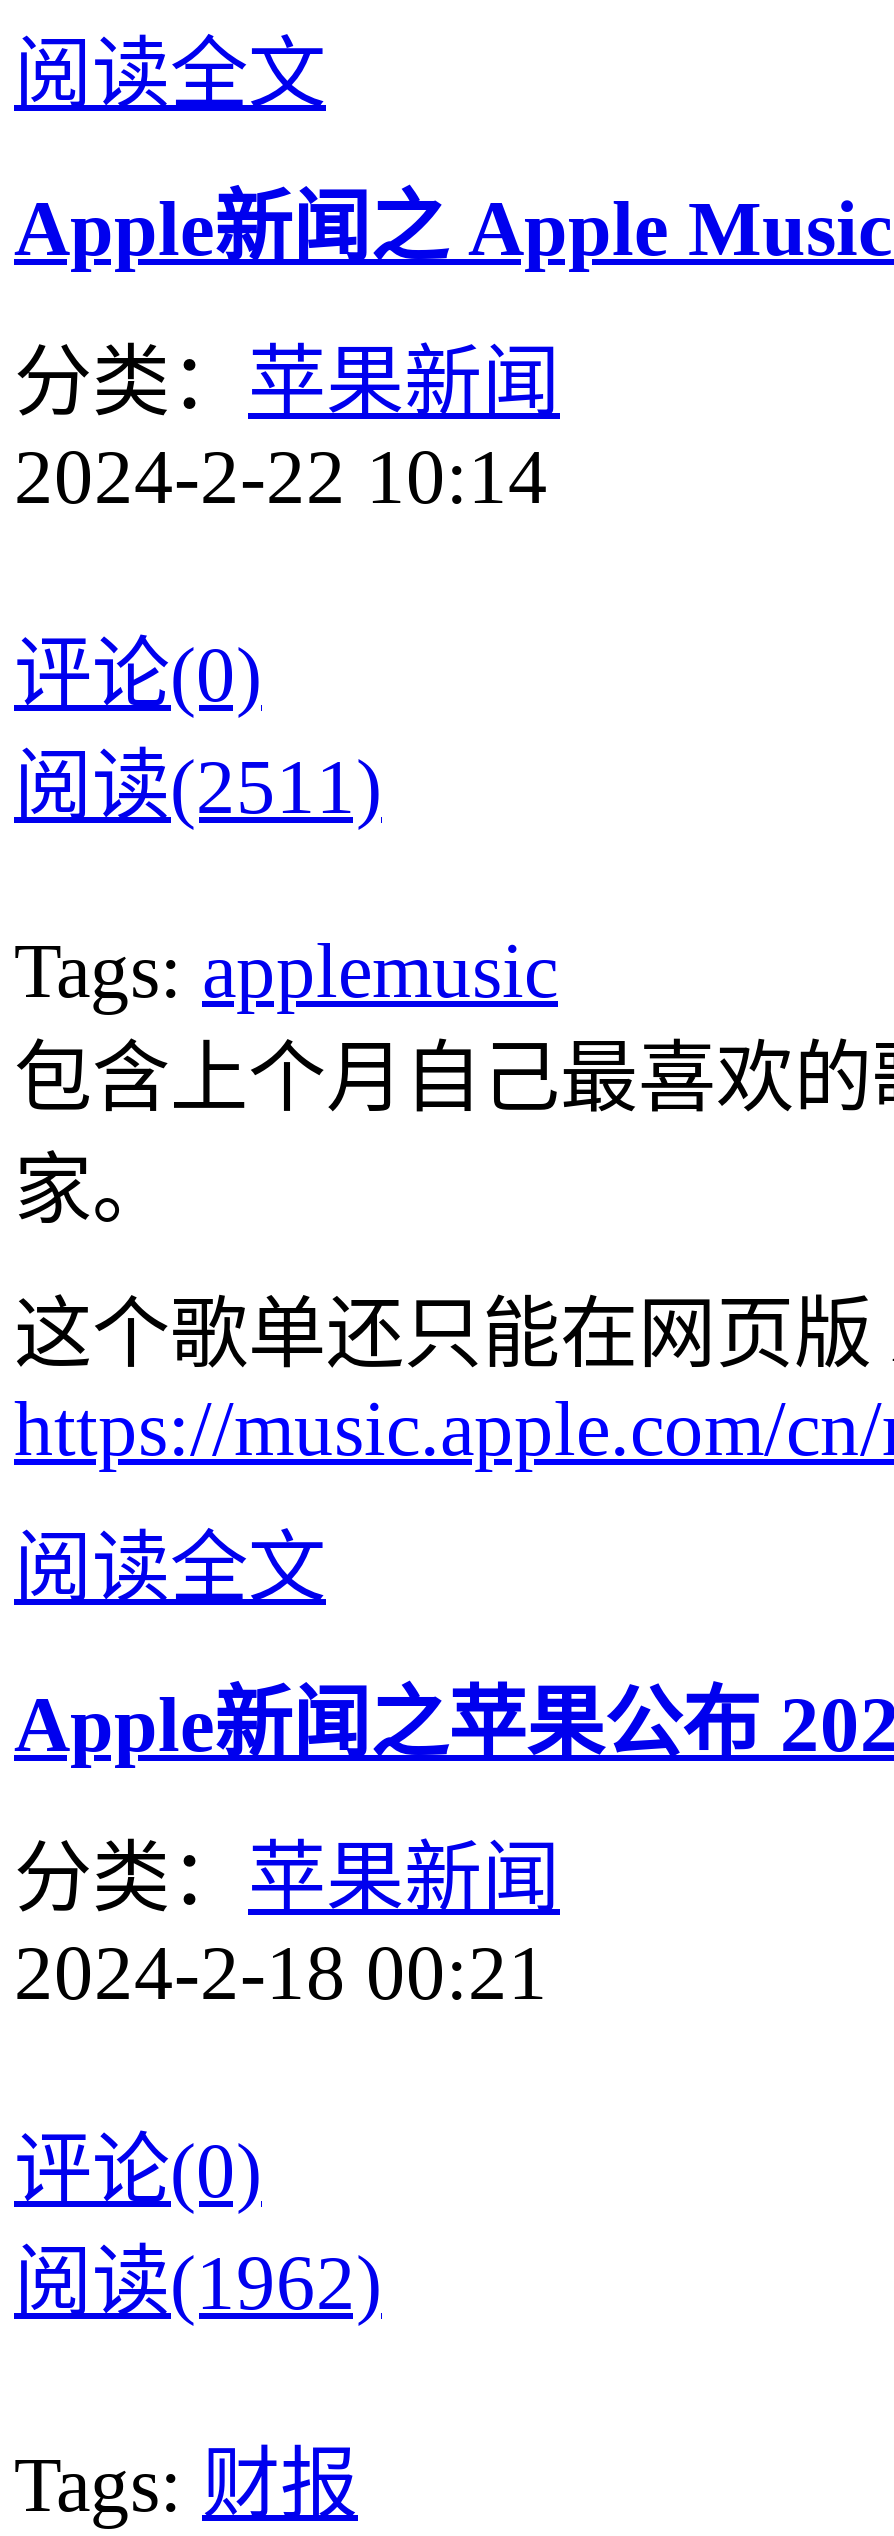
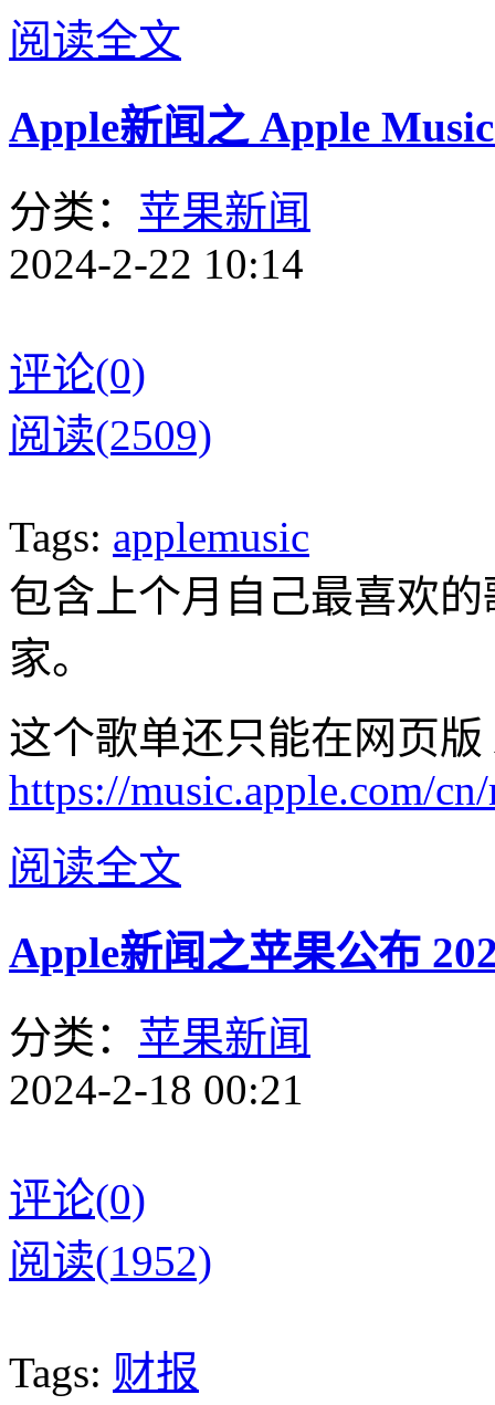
[14,744,382,830] 阅读(2511) -> [9,411,212,459] 阅读(2509)
[14,2239,382,2325] 阅读(1962) -> [9,1238,212,1285] 阅读(1952)

